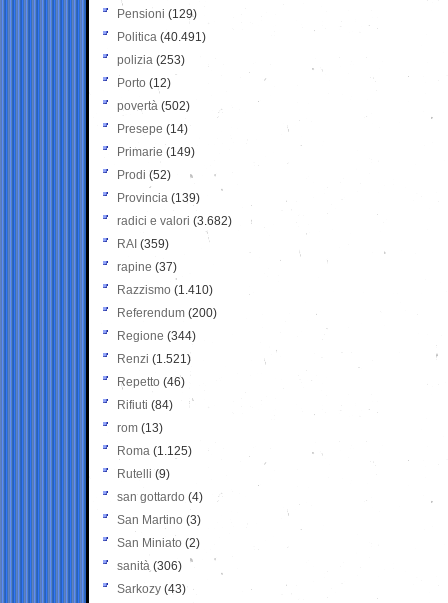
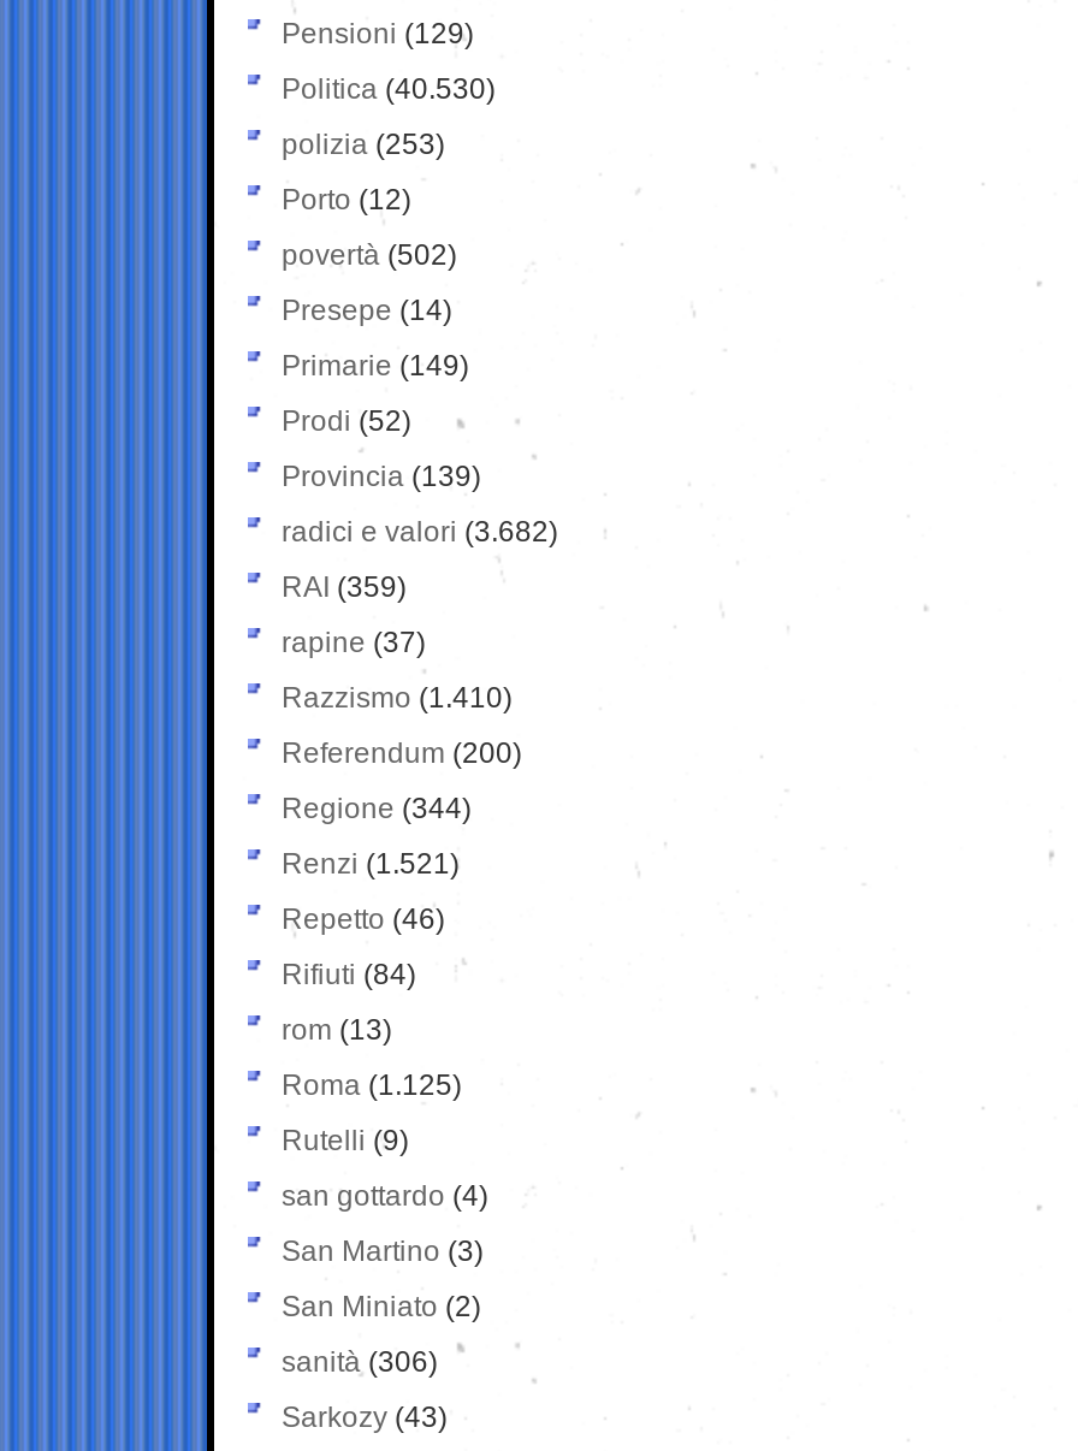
[117,30,206,44] Politica (40.491) -> [282,72,496,106] Politica (40.530)

